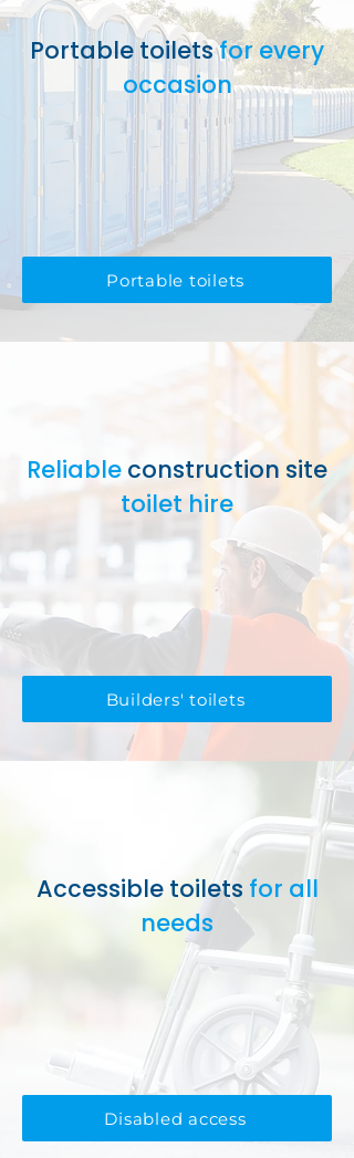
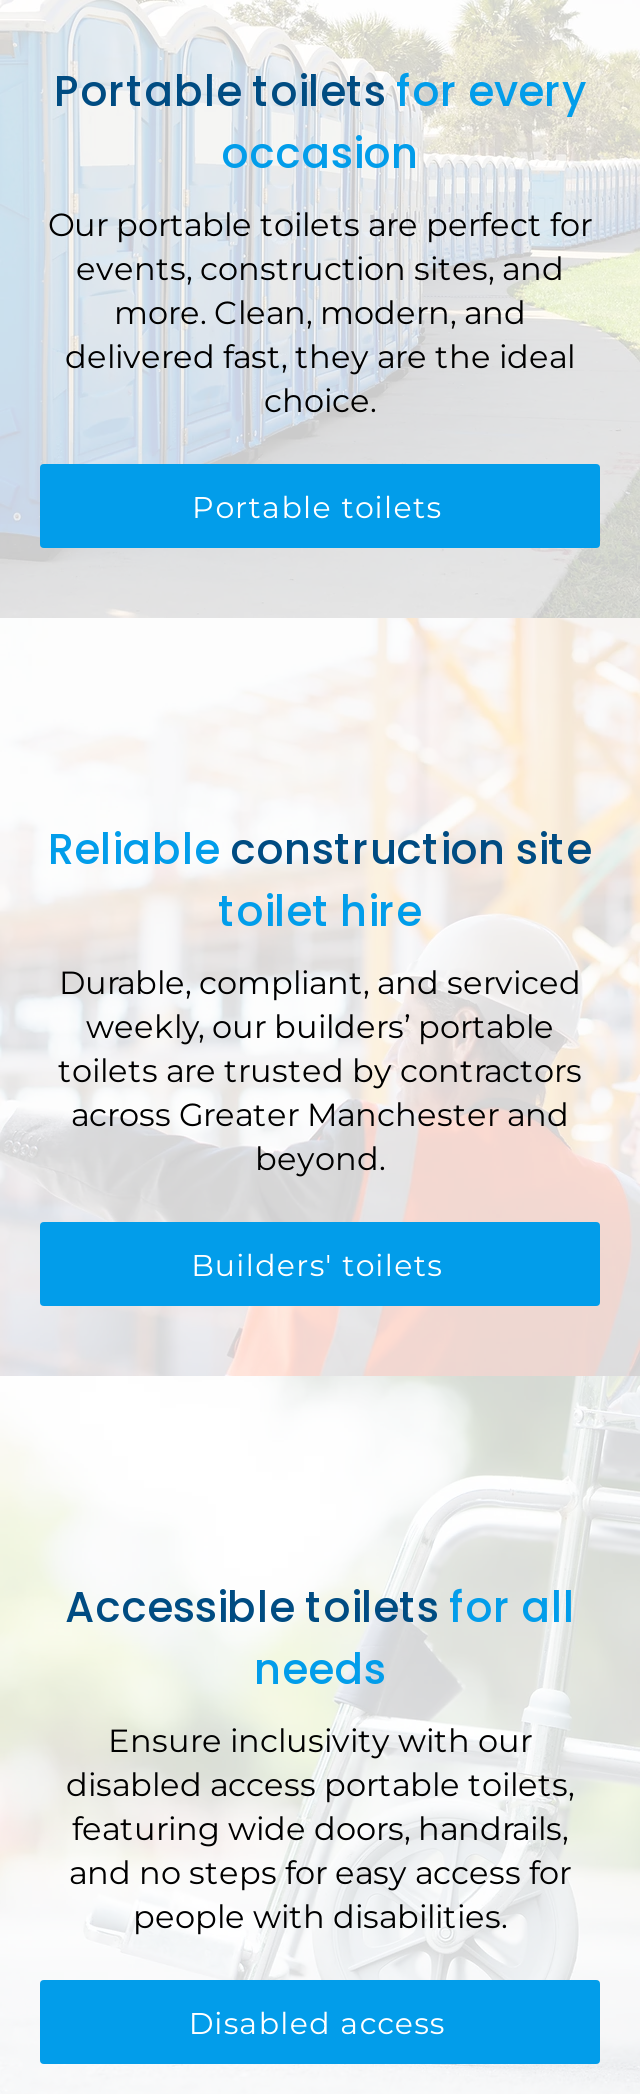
none -> [48,206,592,420] Our portable toilets are perfect for | events, construction sites, and | more. Clean, modern, and | delivered fast, they are the ideal | choice.
none -> [58,964,582,1178] Durable, compliant, and serviced | weekly, our builders’ portable | toilets are trusted by contractors | across Greater Manchester and | beyond.
none -> [66,1722,574,1936] Ensure inclusivity with our | disabled access portable toilets, | featuring wide doors, handrails, | and no steps for easy access for | people with disabilities.

